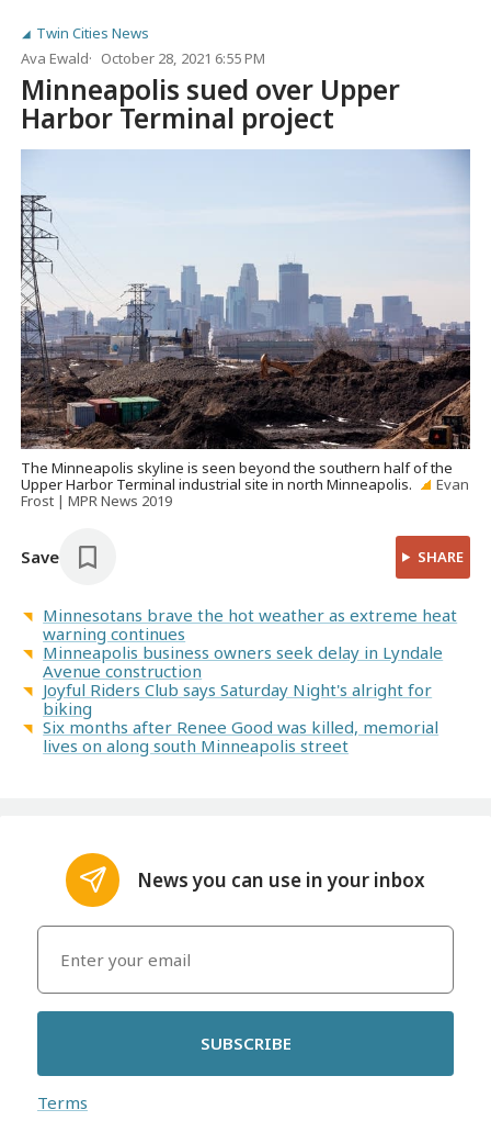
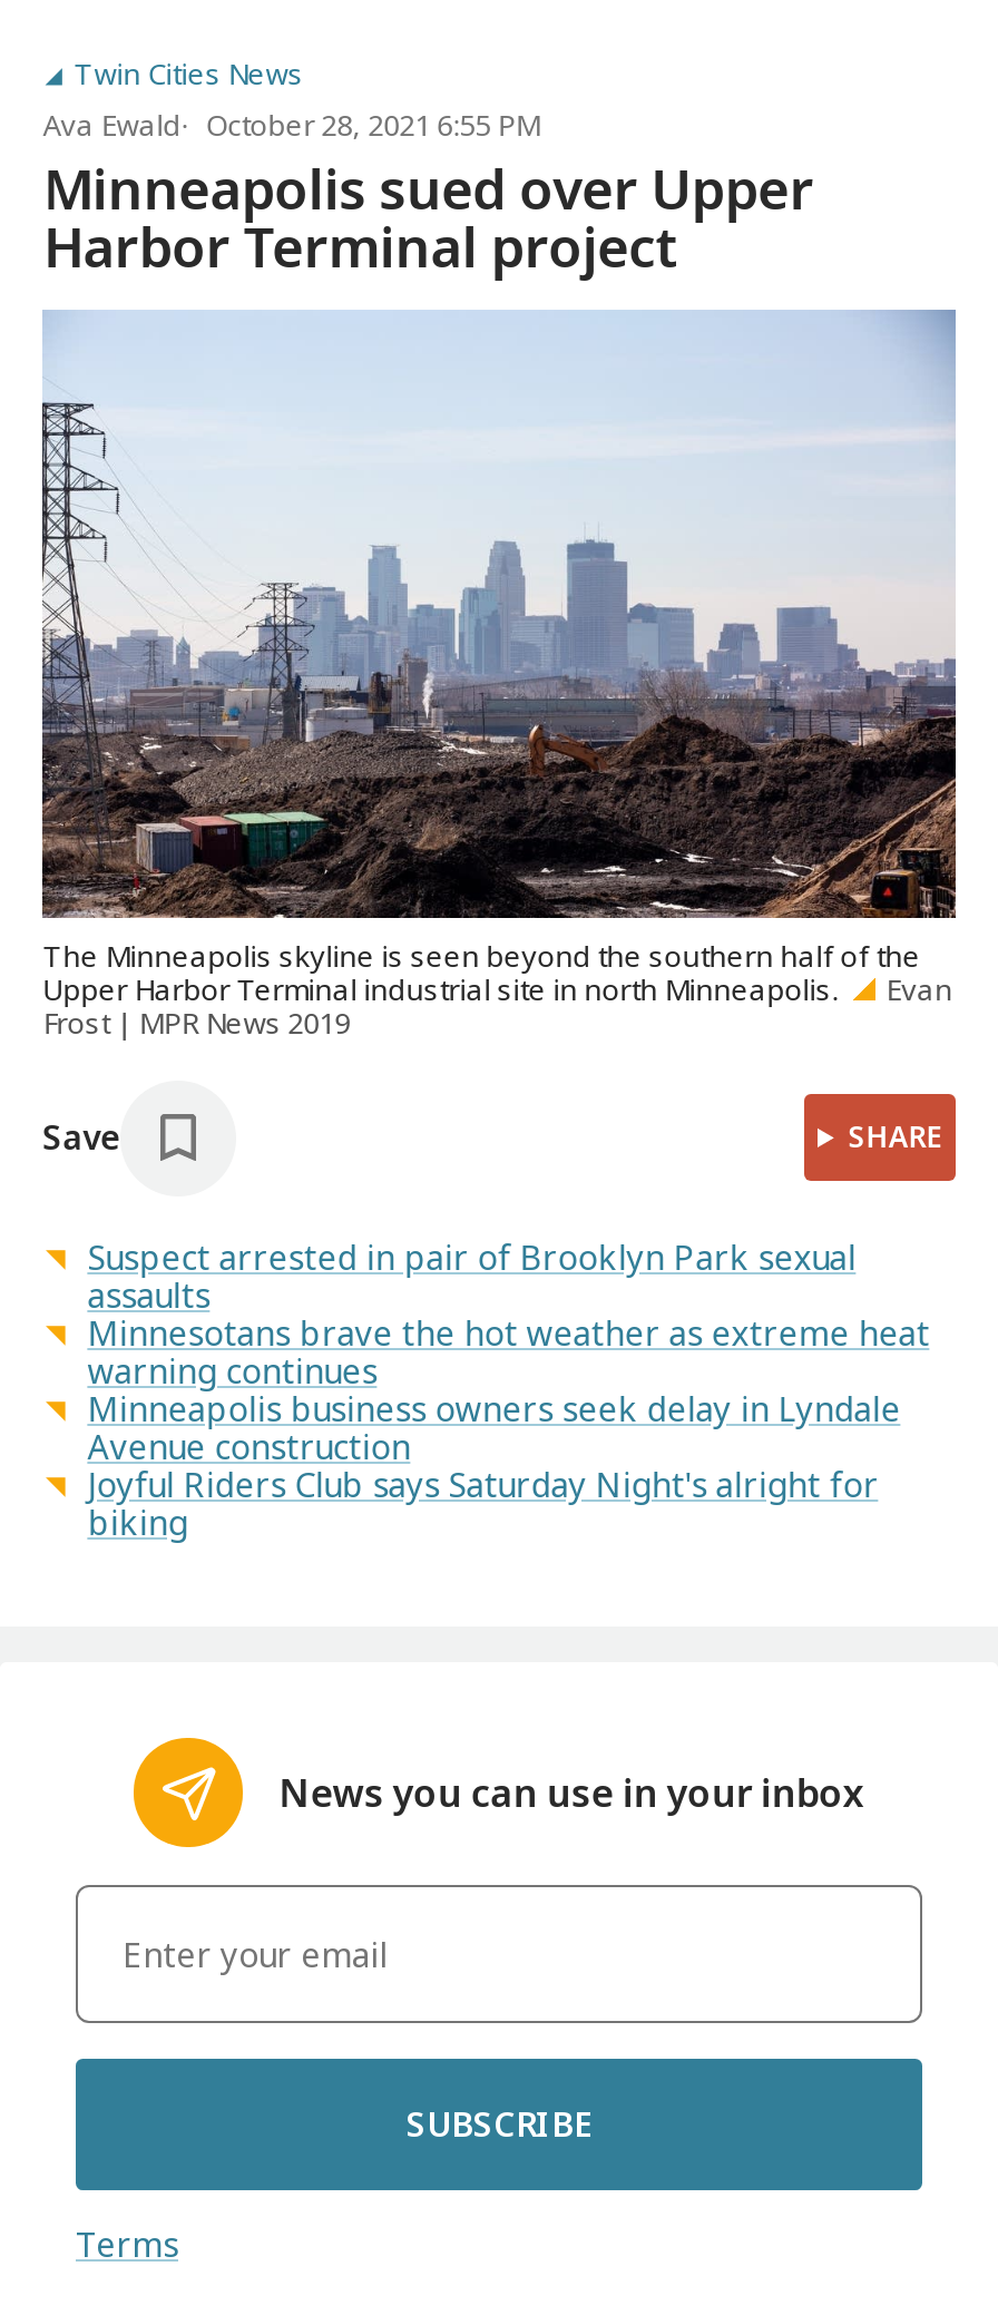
none -> [87,1233,856,1316] Suspect arrested in pair of Brooklyn Park sexual | assaults
moved [43,604,457,720] -> [87,1309,929,1543]: Minnesotans brave the hot weather as extreme heat | warning continues | Minneapolis business owners seek delay in Lyndale | Avenue construction | Joyful Riders Club says Saturday Night's alright for | biking
[43,716,439,757] Six months after Renee Good was killed, memorial | lives on along south Minneapolis street -> none

